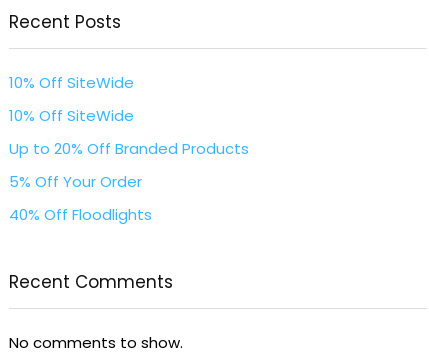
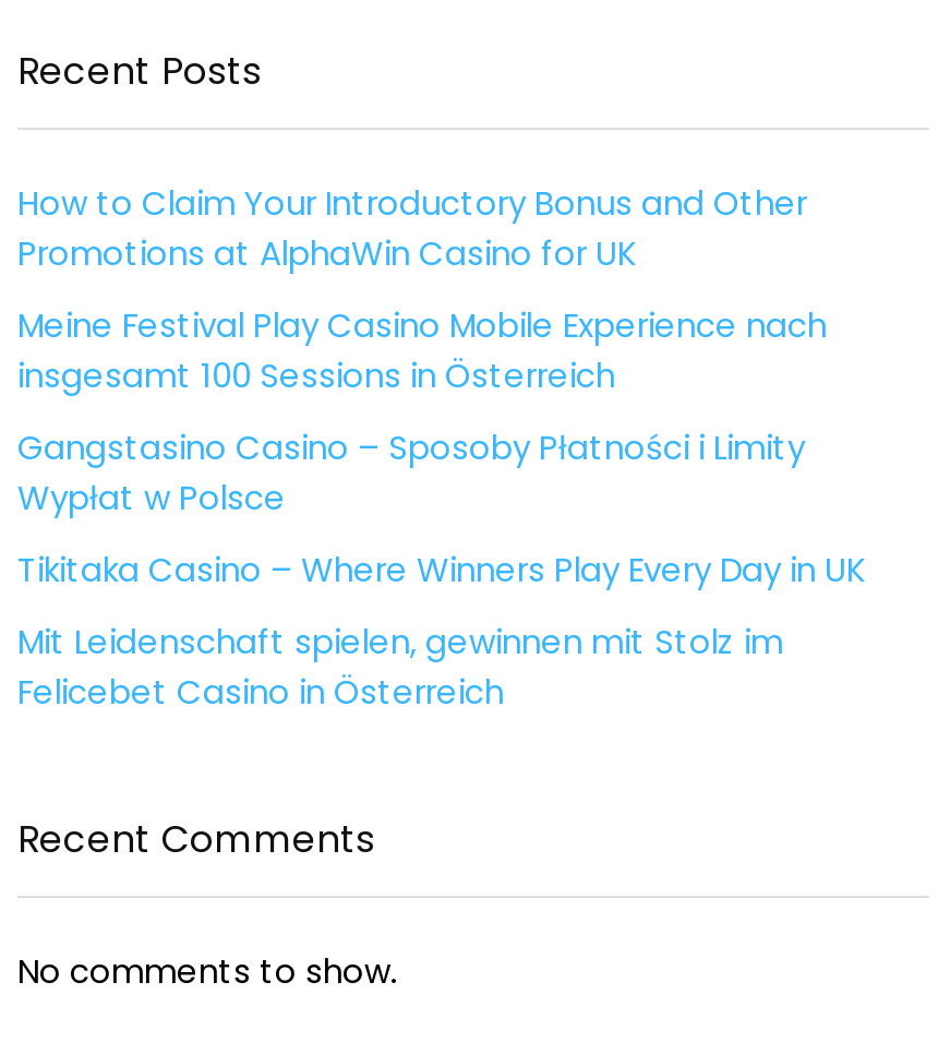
[9,72,134,93] 10% Off SiteWide -> [17,181,807,277] How to Claim Your Introductory Bonus and Other | Promotions at AlphaWin Casino for UK
[9,105,134,126] 10% Off SiteWide -> [17,303,827,399] Meine Festival Play Casino Mobile Experience nach | insgesamt 100 Sessions in Österreich
[9,138,249,159] Up to 20% Off Branded Products -> [17,425,805,521] Gangstasino Casino – Sposoby Płatności i Limity | Wypłat w Polsce
[9,171,142,192] 5% Off Your Order -> [17,547,866,593] Tikitaka Casino – Where Winners Play Every Day in UK
[9,204,152,225] 40% Off Floodlights -> [17,619,783,715] Mit Leidenschaft spielen, gewinnen mit Stolz im | Felicebet Casino in Österreich

